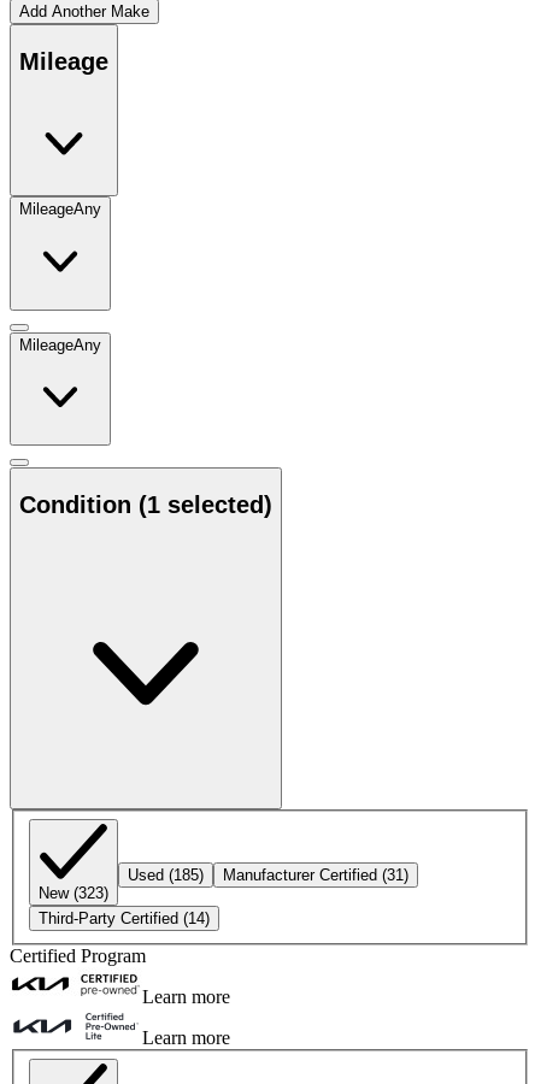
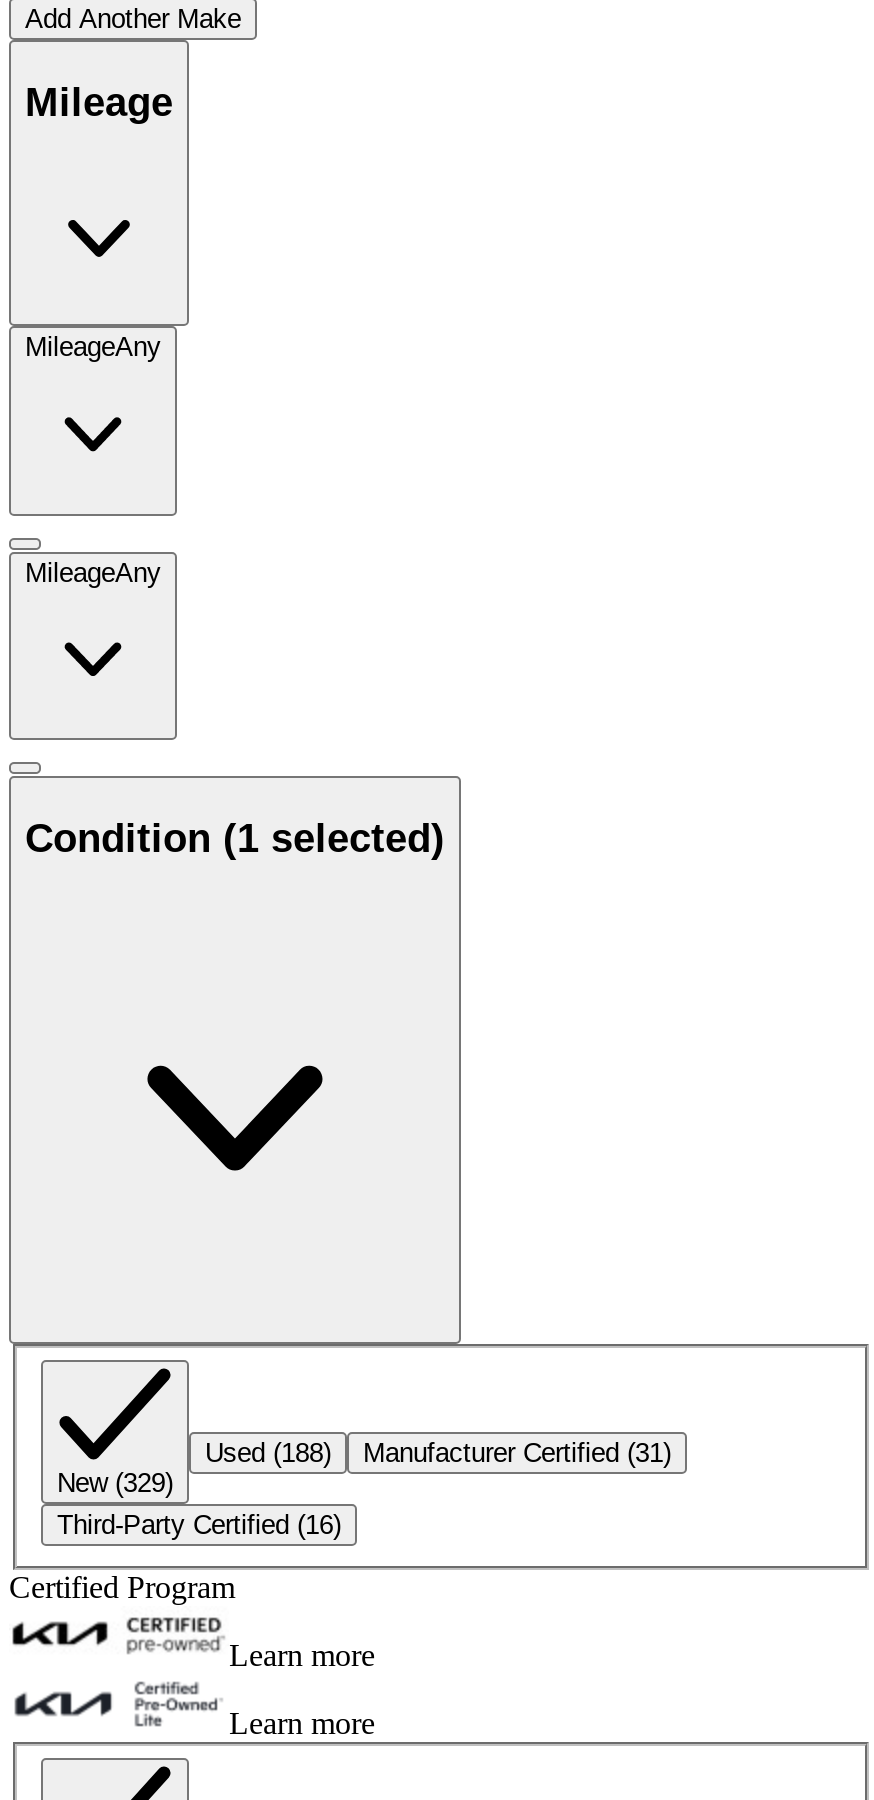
[128,866,408,884] Used (185) Manufacturer Certified (31) -> [205,1438,671,1468] Used (188) Manufacturer Certified (31)
[39,884,108,902] New (323) -> [57,1468,173,1498] New (329)
[39,910,210,928] Third-Party Certified (14) -> [57,1510,341,1540] Third-Party Certified (16)

